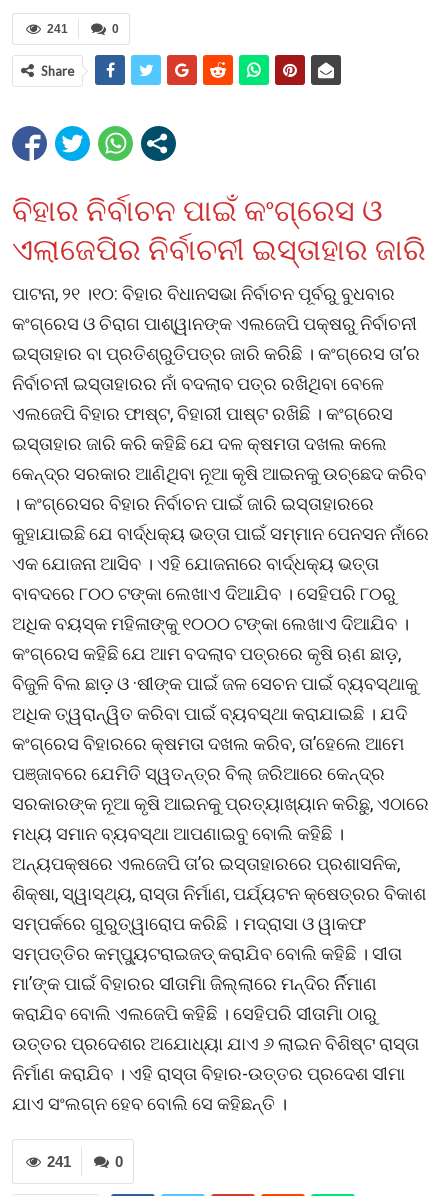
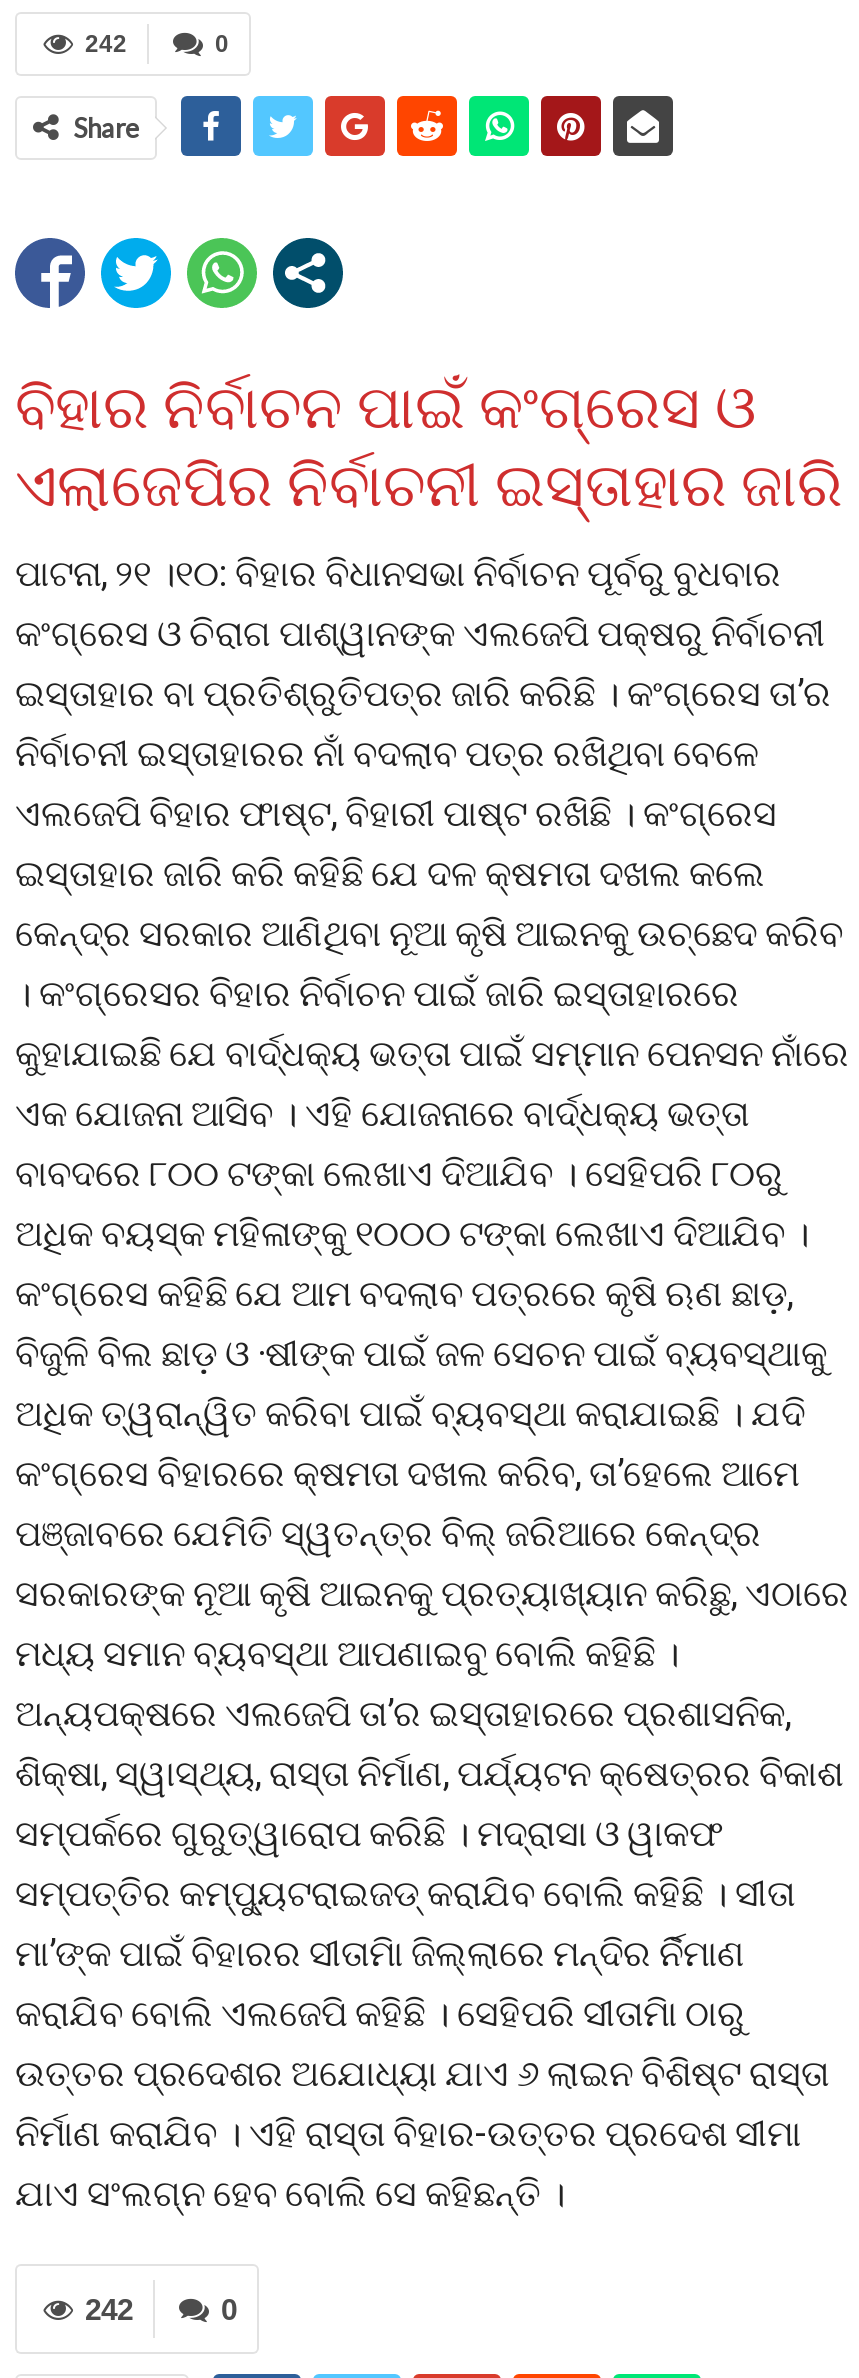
[47,22,68,36] 241 -> [85,30,127,58] 242
[47,1153,71,1170] 241 -> [85,2292,133,2326] 242

